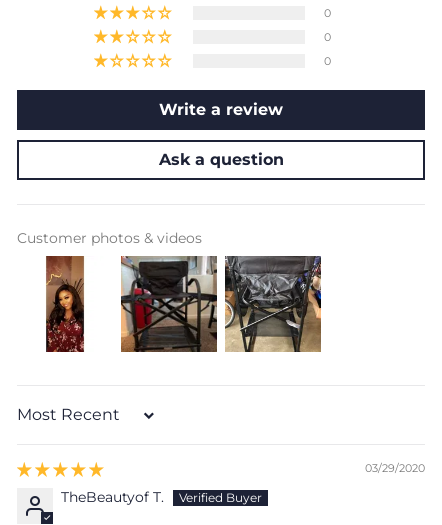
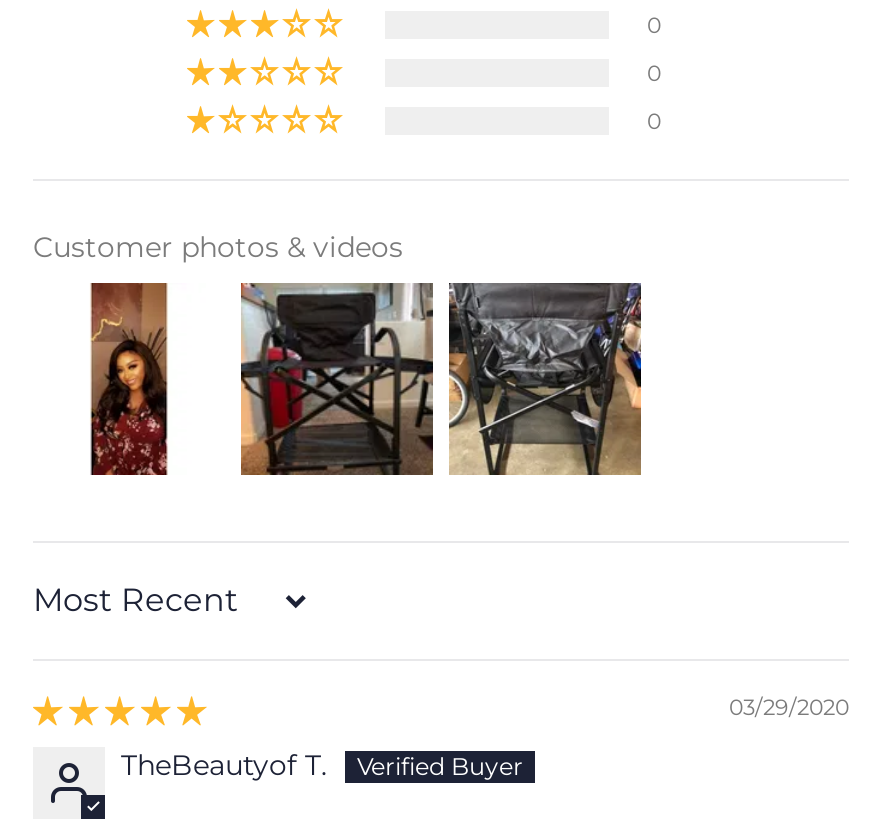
[158,100,283,169] Write a review | Ask a question -> none

